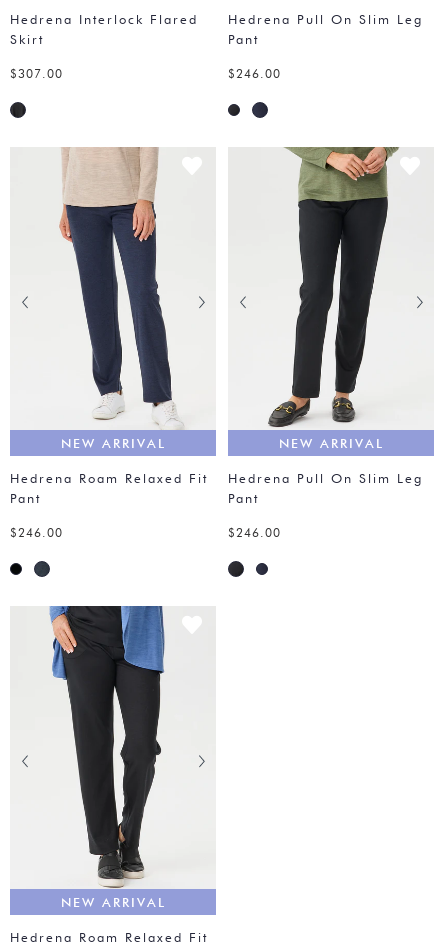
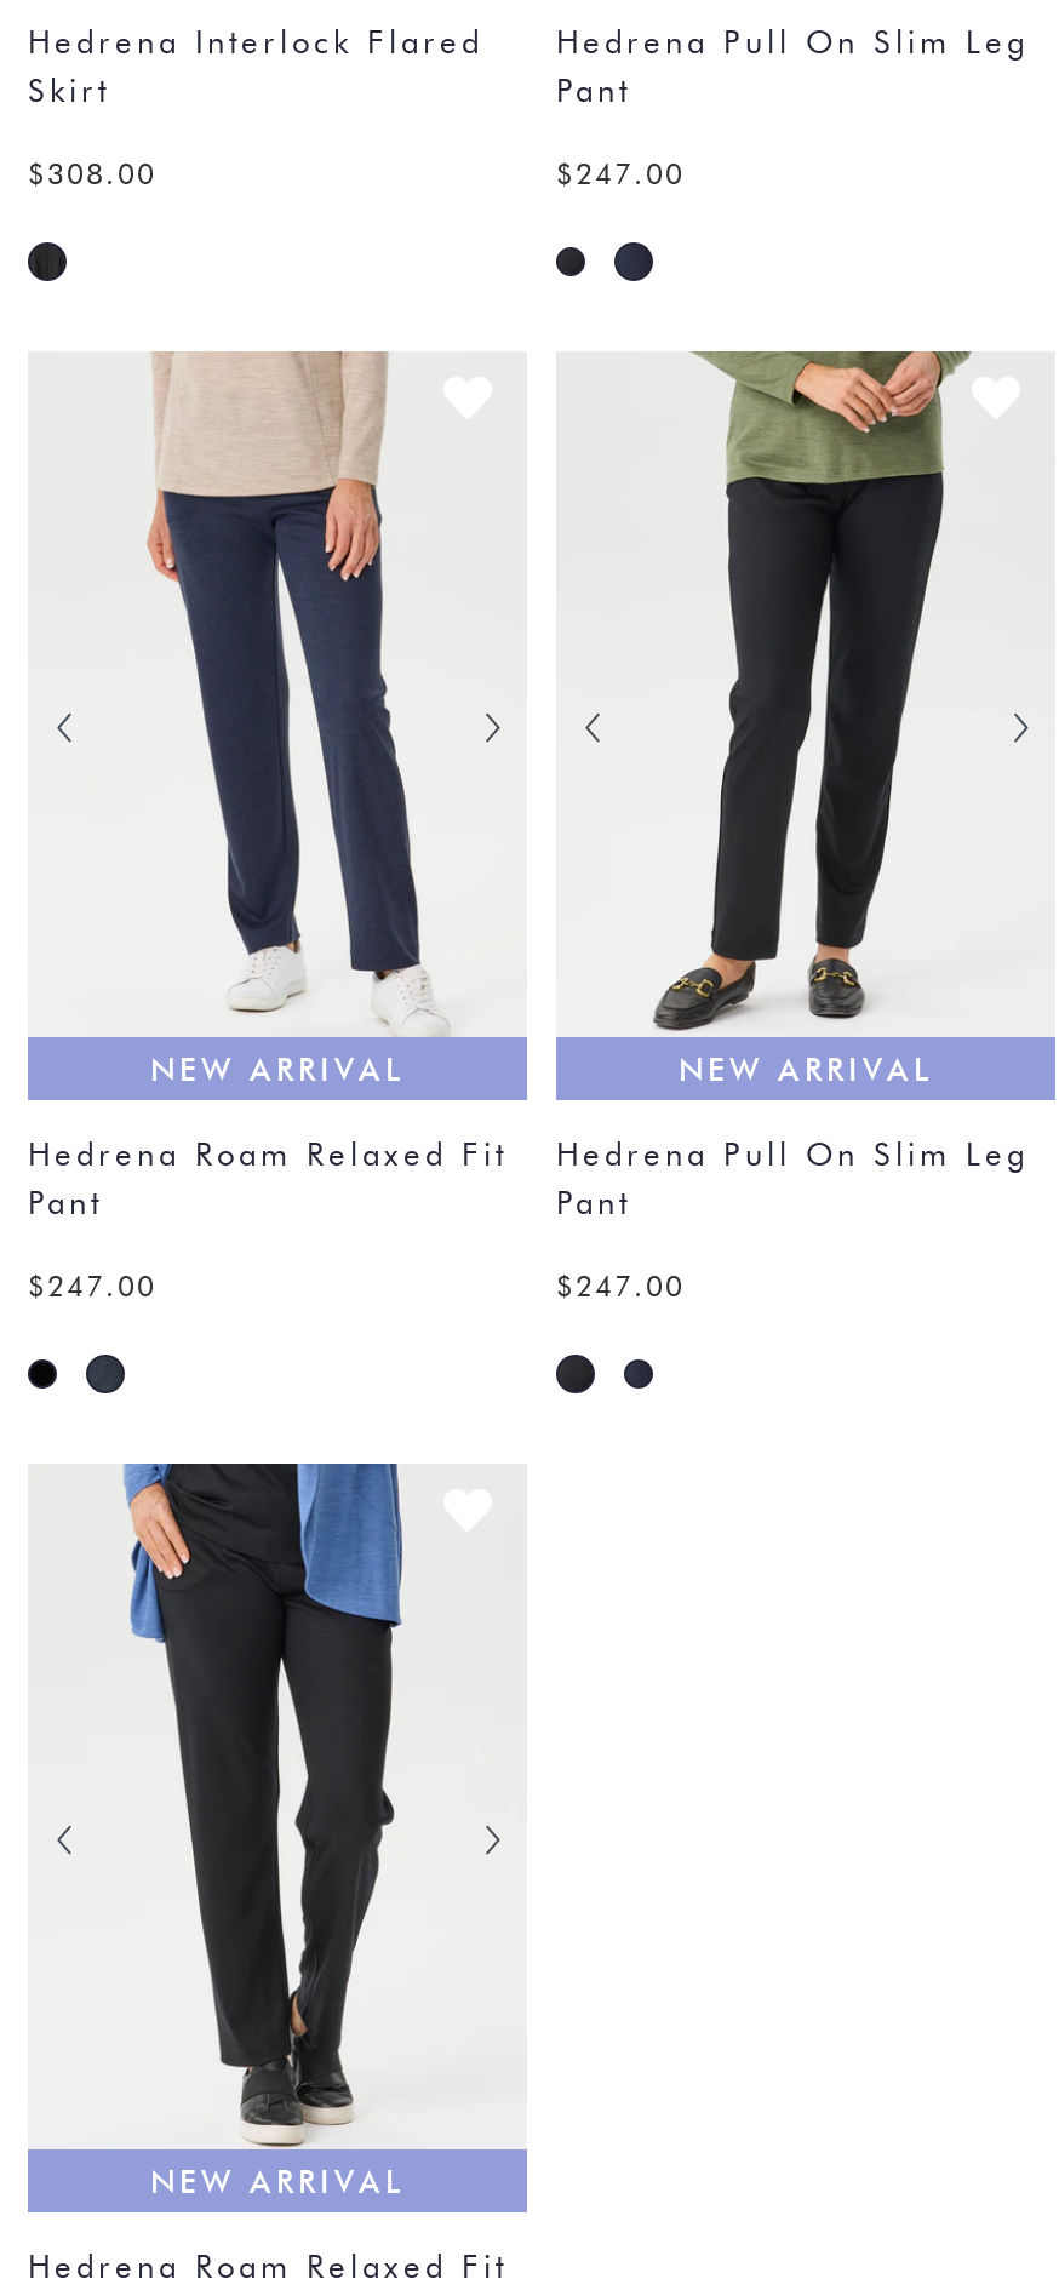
[10,66,63,81] $307.00 -> [28,155,156,191] $308.00
[228,66,281,81] $246.00 -> [556,155,685,191] $247.00
[10,525,63,540] $246.00 -> [28,1267,156,1304] $247.00
[228,525,281,540] $246.00 -> [556,1267,685,1304] $247.00

